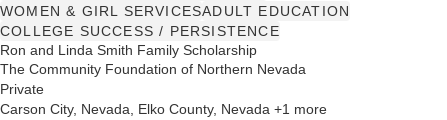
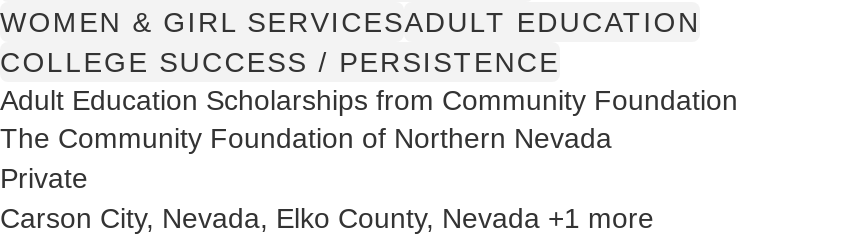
[0,42,257,58] Ron and Linda Smith Family Scholarship -> [0,84,738,116] Adult Education Scholarships from Community Foundation

